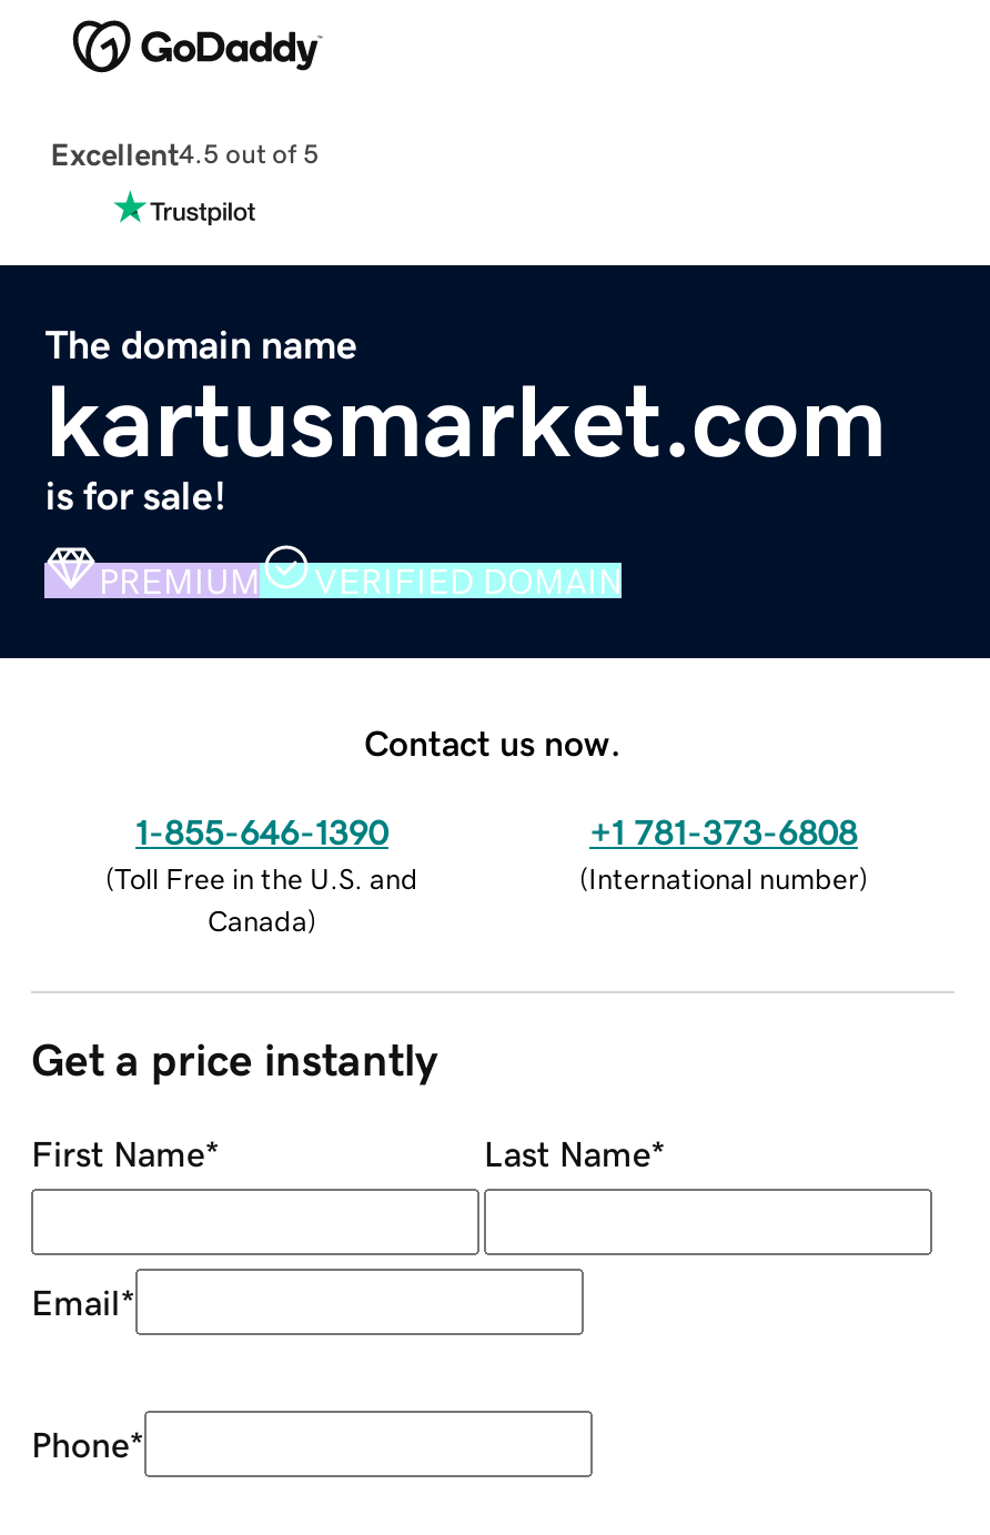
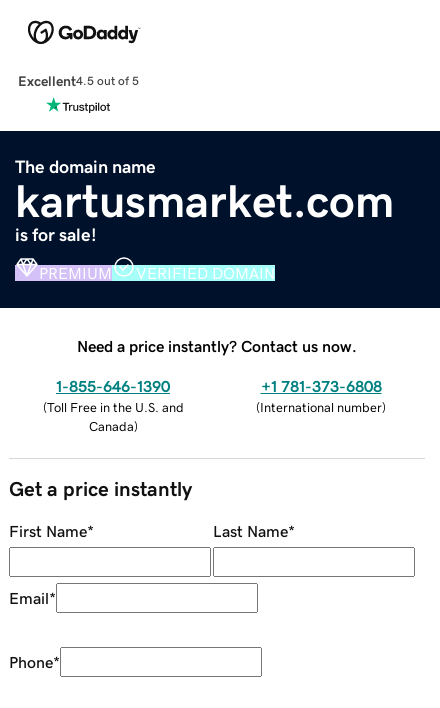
[364,724,622,759] Contact us now. -> [77,338,357,354] Need a price instantly? Contact us now.

